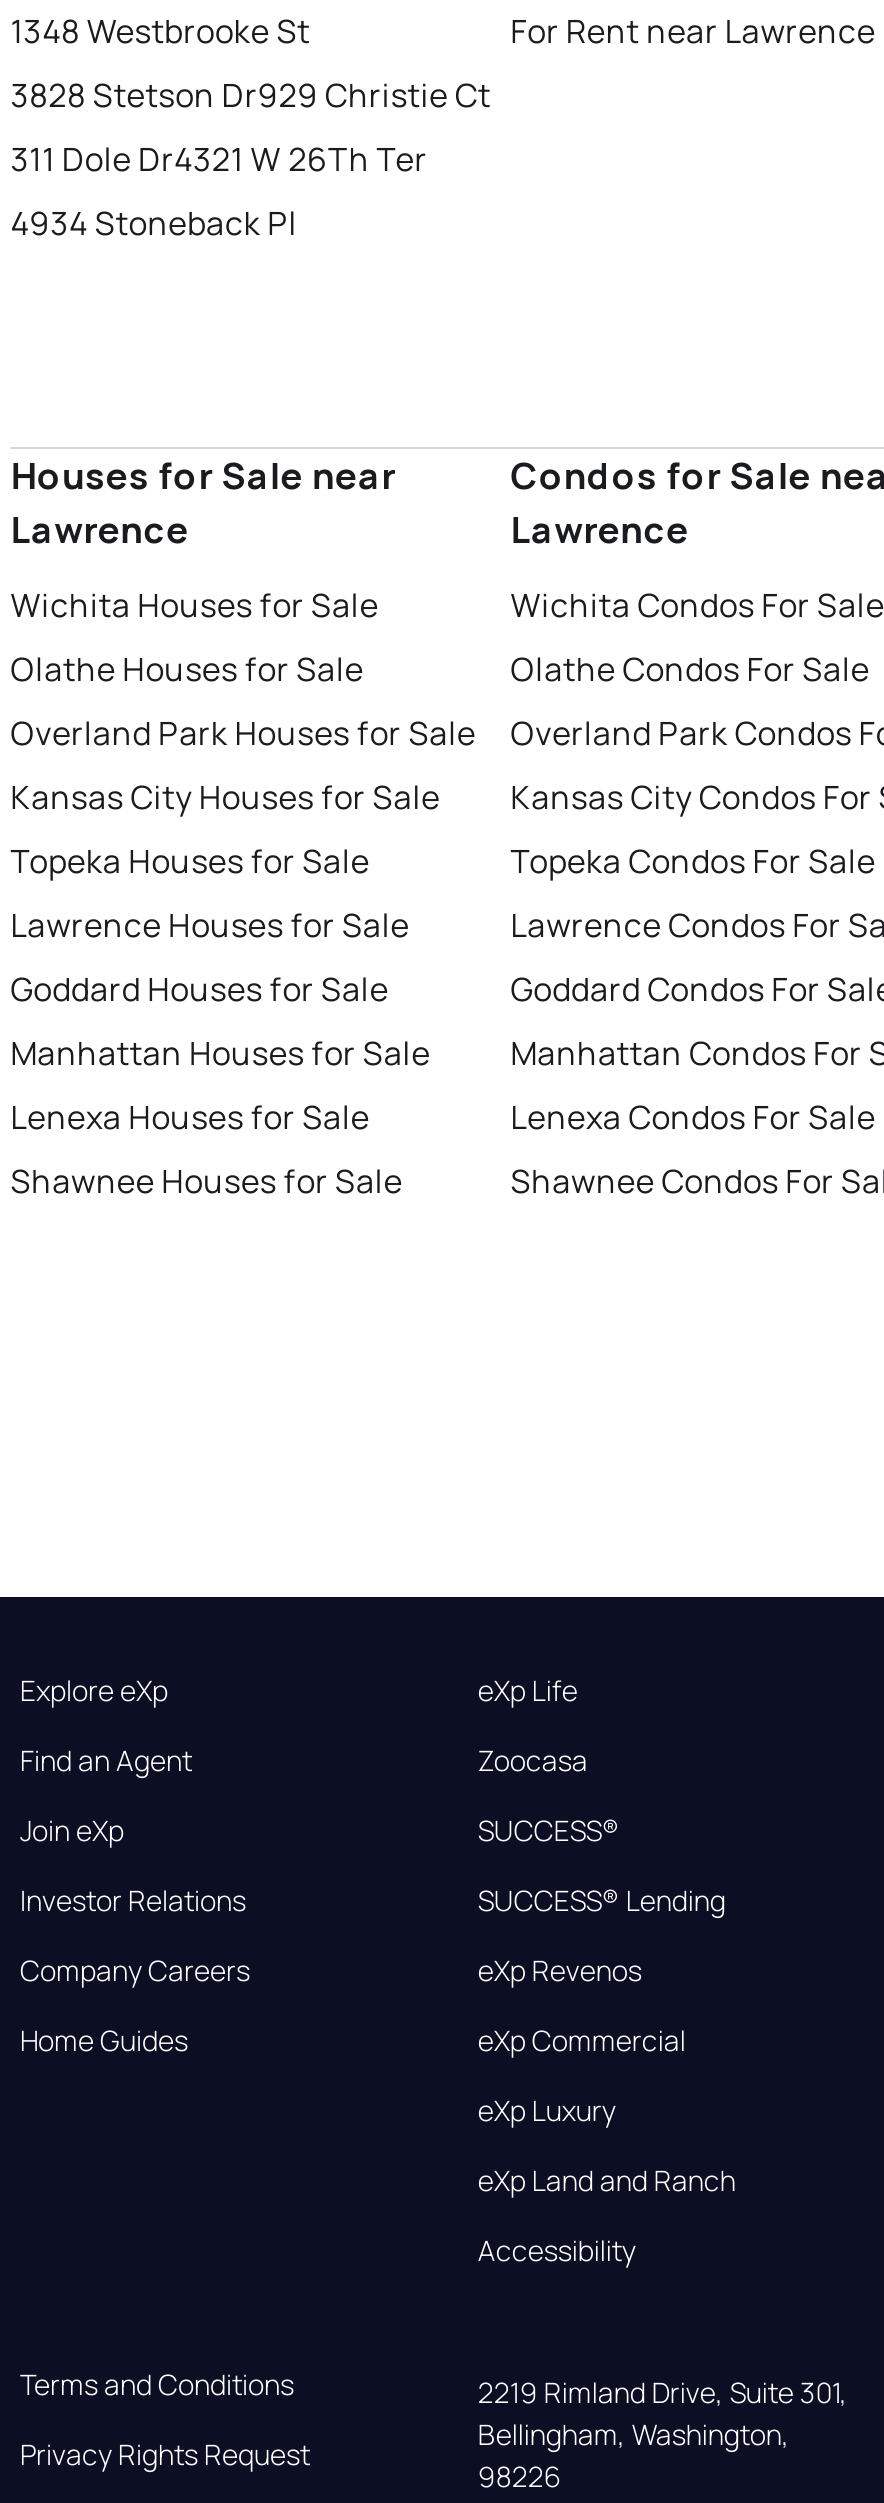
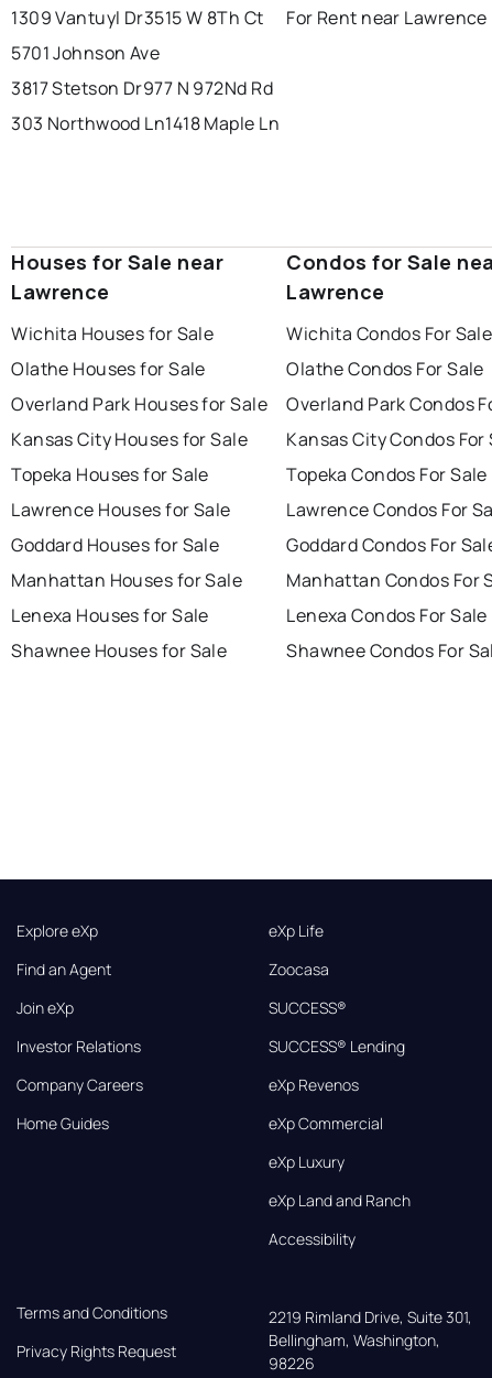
[10,9,310,53] 1348 Westbrooke St -> [11,6,264,30] 1309 Vantuyl Dr3515 W 8Th Ct
[10,73,491,117] 3828 Stetson Dr929 Christie Ct -> [11,41,160,65] 5701 Johnson Ave
[10,137,427,181] 311 Dole Dr4321 W 26Th Ter -> [11,76,273,100] 3817 Stetson Dr977 N 972Nd Rd
[10,201,297,245] 4934 Stoneback Pl -> [11,111,280,136] 303 Northwood Ln 1418 Maple Ln

